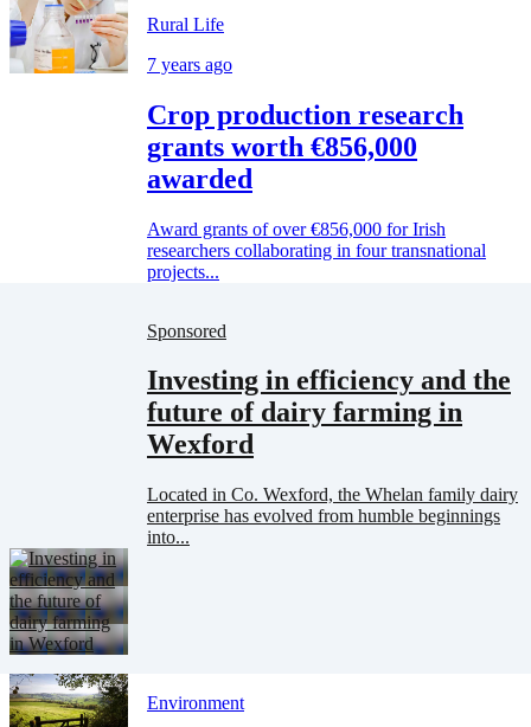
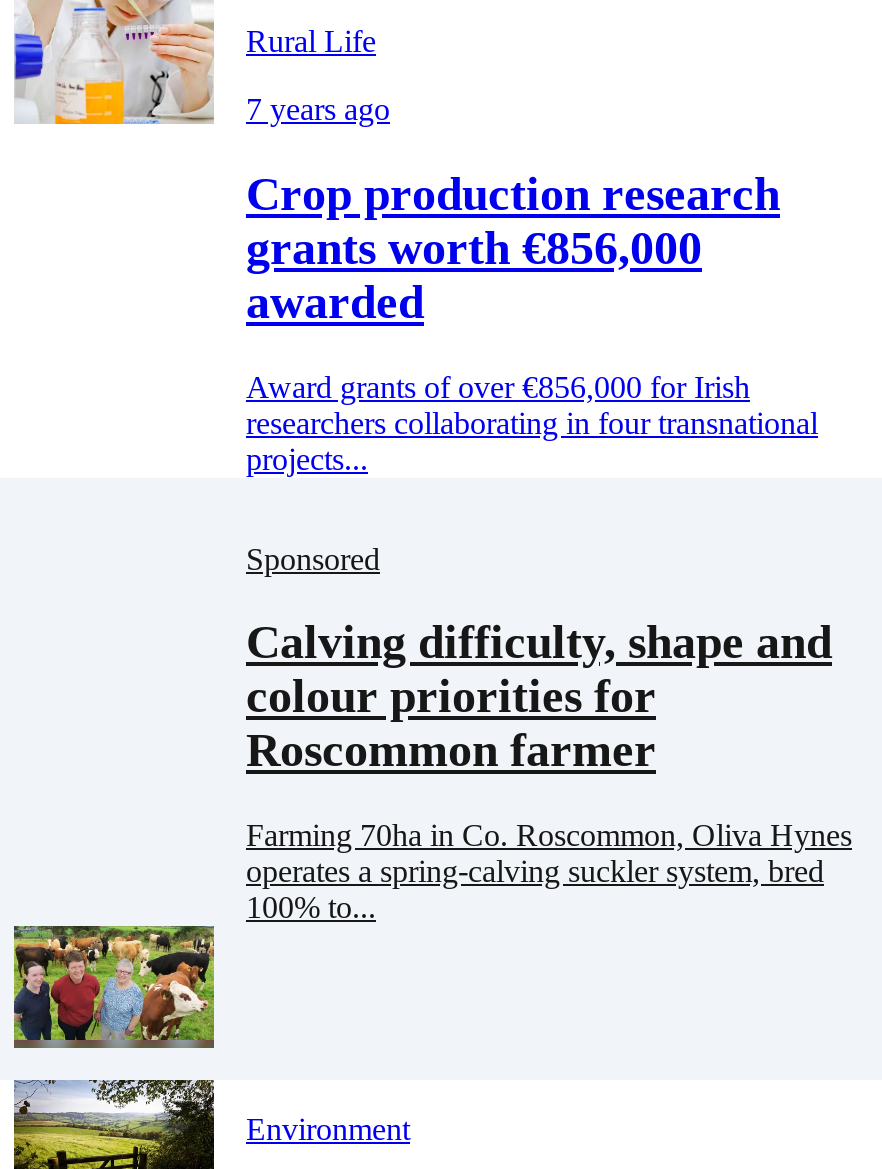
[147,365,511,460] Investing in efficiency and the | future of dairy farming in | Wexford -> [246,617,832,777] Calving difficulty, shape and | colour priorities for | Roscommon farmer
[147,485,518,547] Located in Co. Wexford, the Whelan family dairy | enterprise has evolved from humble beginnings | into... -> [246,819,852,925] Farming 70ha in Co. Roscommon, Oliva Hynes | operates a spring-calving suckler system, bred | 100% to...
[8,548,129,656] [image] -> [12,924,216,1048] [image]

